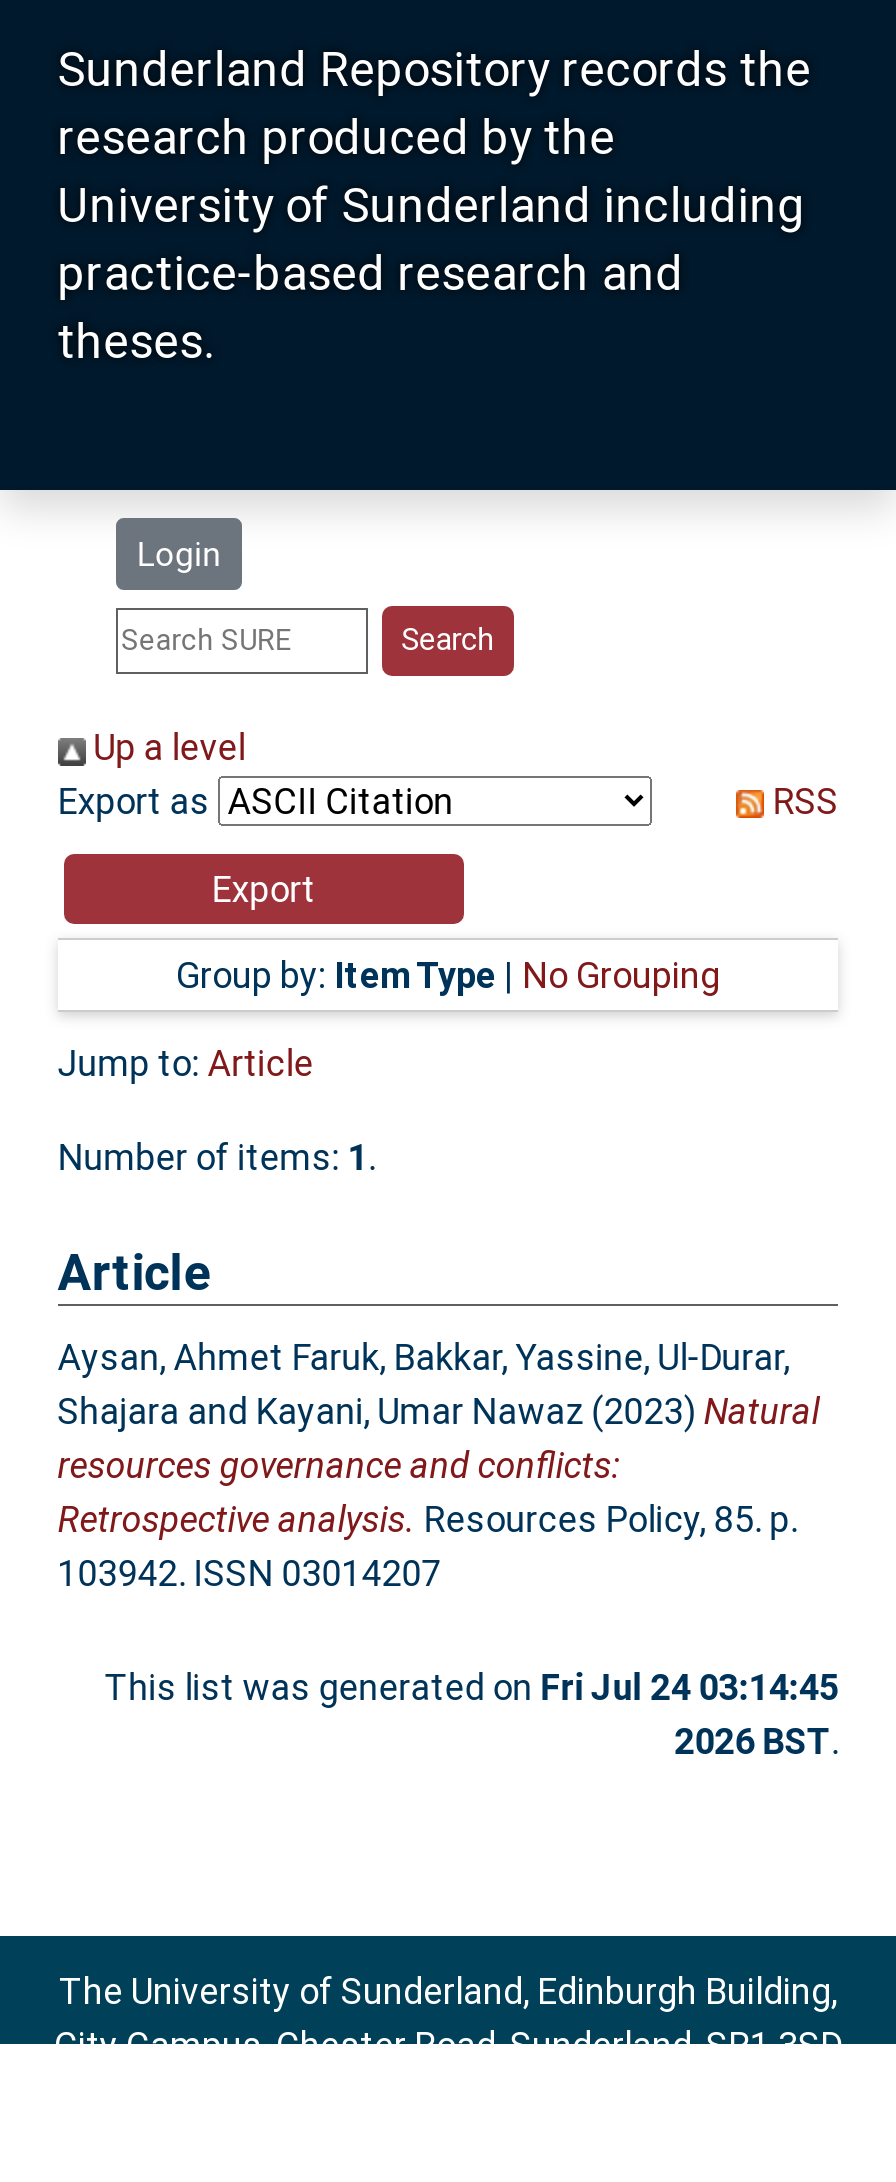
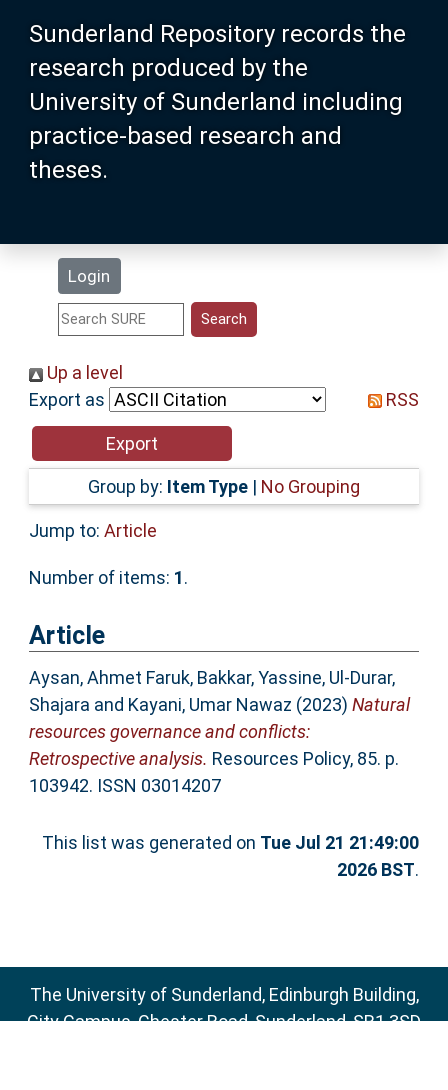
[104,1667,838,1709] This list was generated on Fri Jul 24 03:14:45 -> [42,832,419,853] This list was generated on Tue Jul 21 21:49:00

